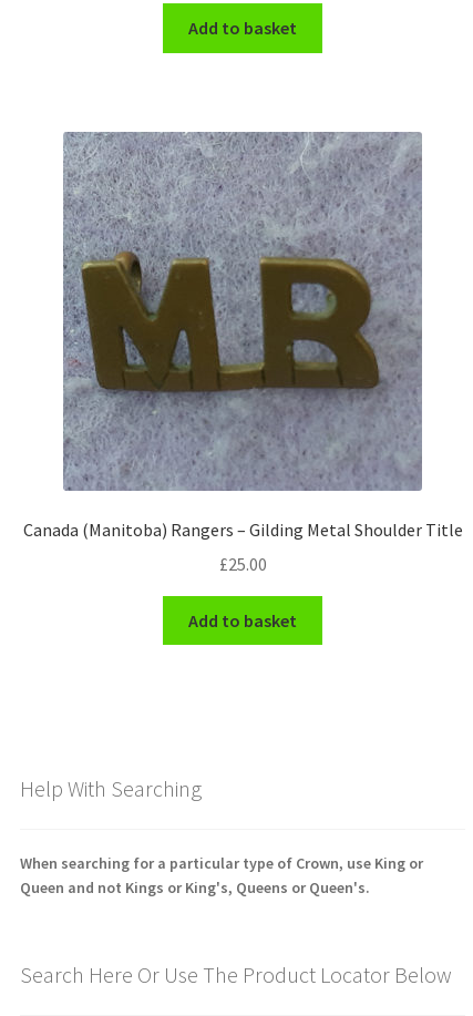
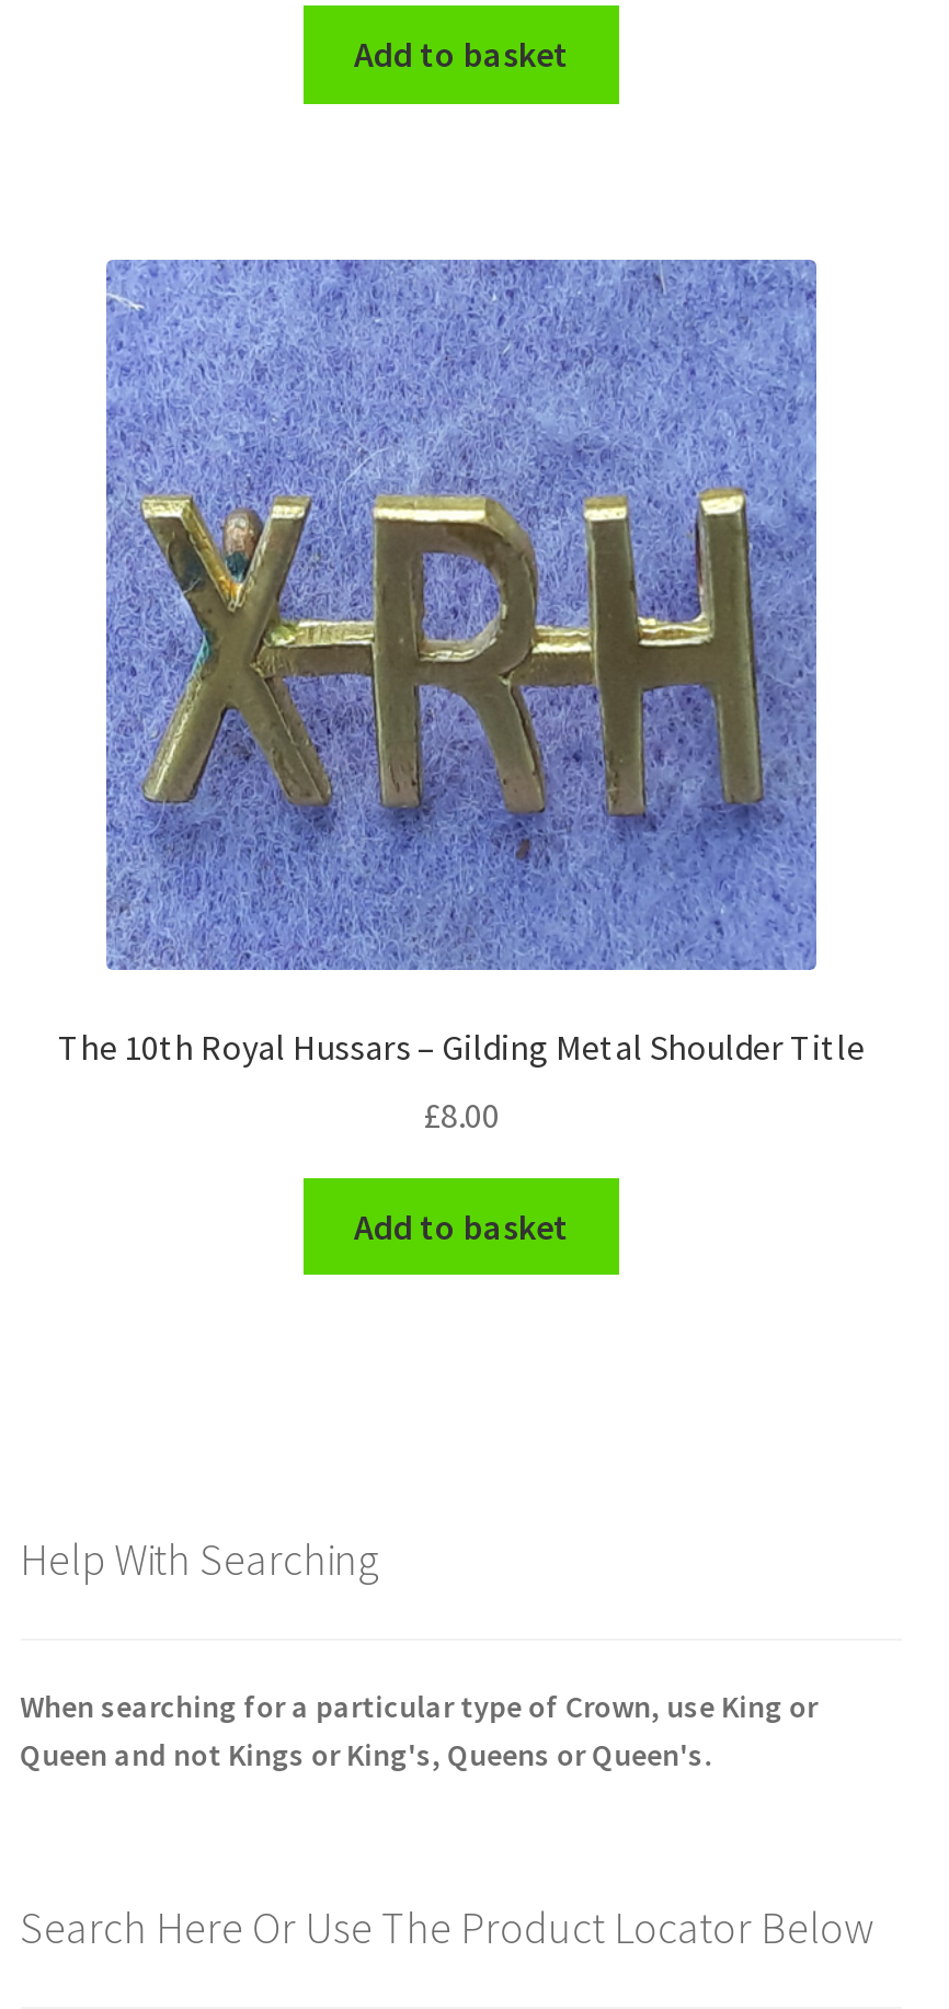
[23,132,462,541] [image] | Canada (Manitoba) Rangers – Gilding Metal Shoulder Title -> [58,260,865,1069] [image] | The 10th Royal Hussars – Gilding Metal Shoulder Title
[219,552,266,575] £25.00 -> [423,1092,500,1136] £8.00

